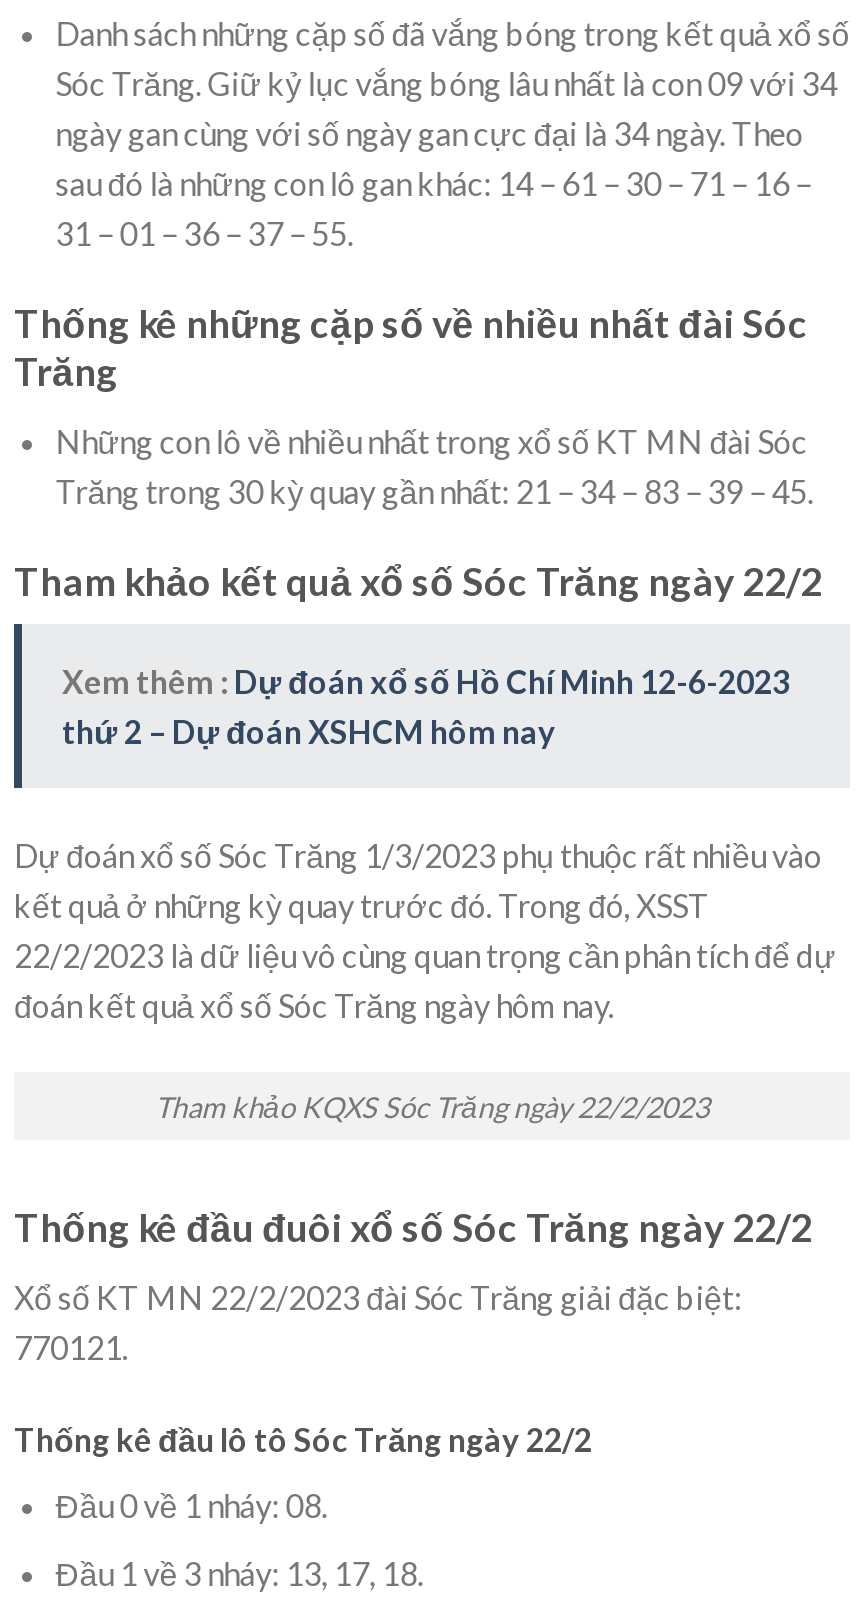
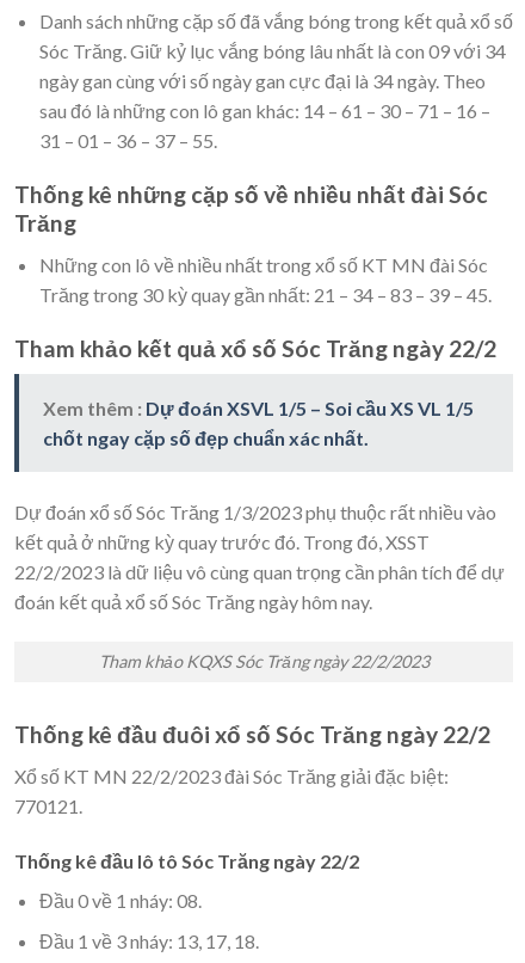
[62,662,790,750] Xem thêm : Dự đoán xổ số Hồ Chí Minh 12-6-2023 | thứ 2 – Dự đoán XSHCM hôm nay -> [43,397,474,449] Xem thêm : Dự đoán XSVL 1/5 – Soi cầu XS VL 1/5 | chốt ngay cặp số đẹp chuẩn xác nhất.

